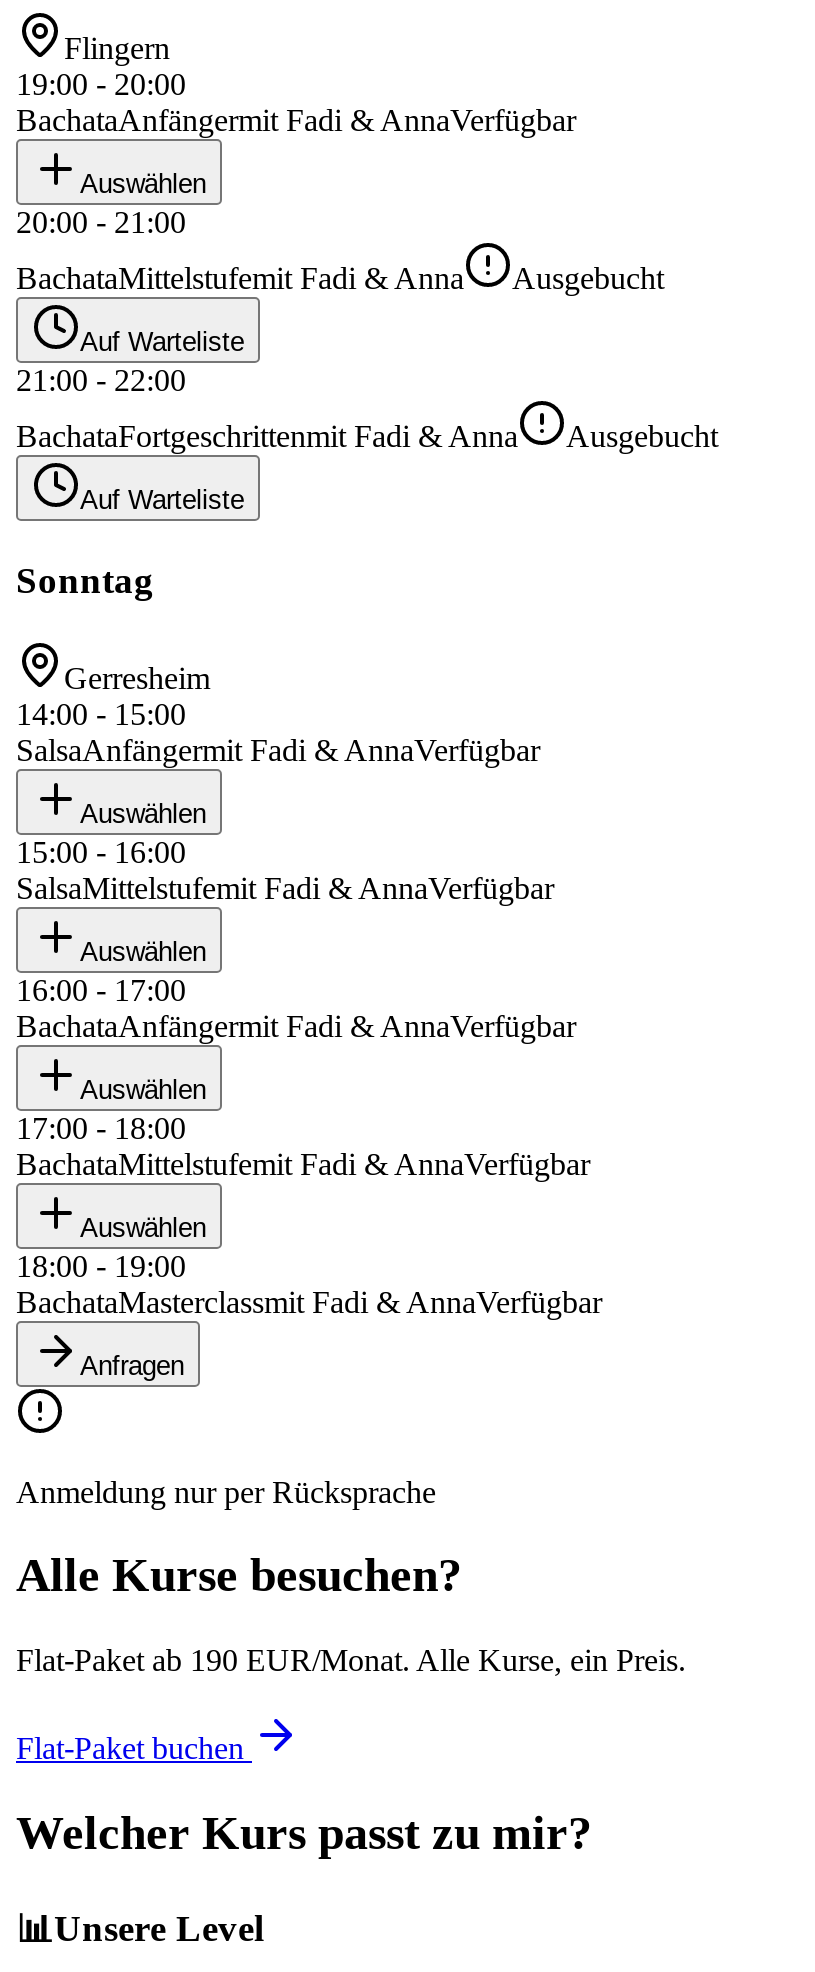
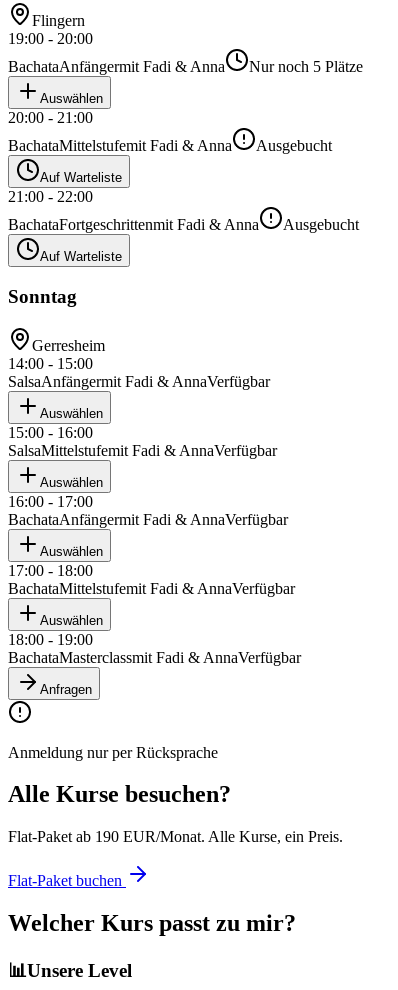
[16,103,576,137] BachataAnfängermit Fadi & AnnaVerfügbar -> [8,58,363,75] BachataAnfängermit Fadi & Anna | Nur noch 5 Plätze

